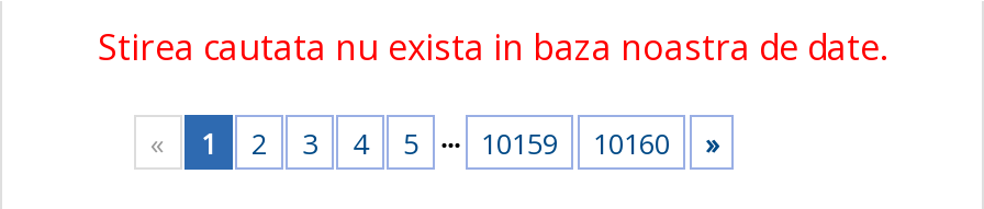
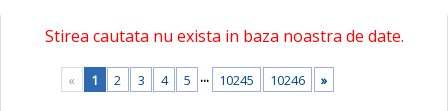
[403,117,558,162] 5 ... 10159 -> [184,68,254,88] 5 ... 10245
[593,123,670,162] 10160 -> [270,70,305,88] 10246

